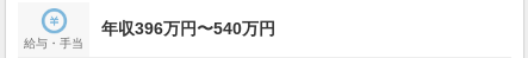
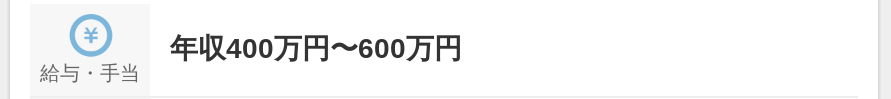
[101,18,275,37] 年収396万円〜540万円 -> [170,32,462,64] 年収400万円〜600万円

